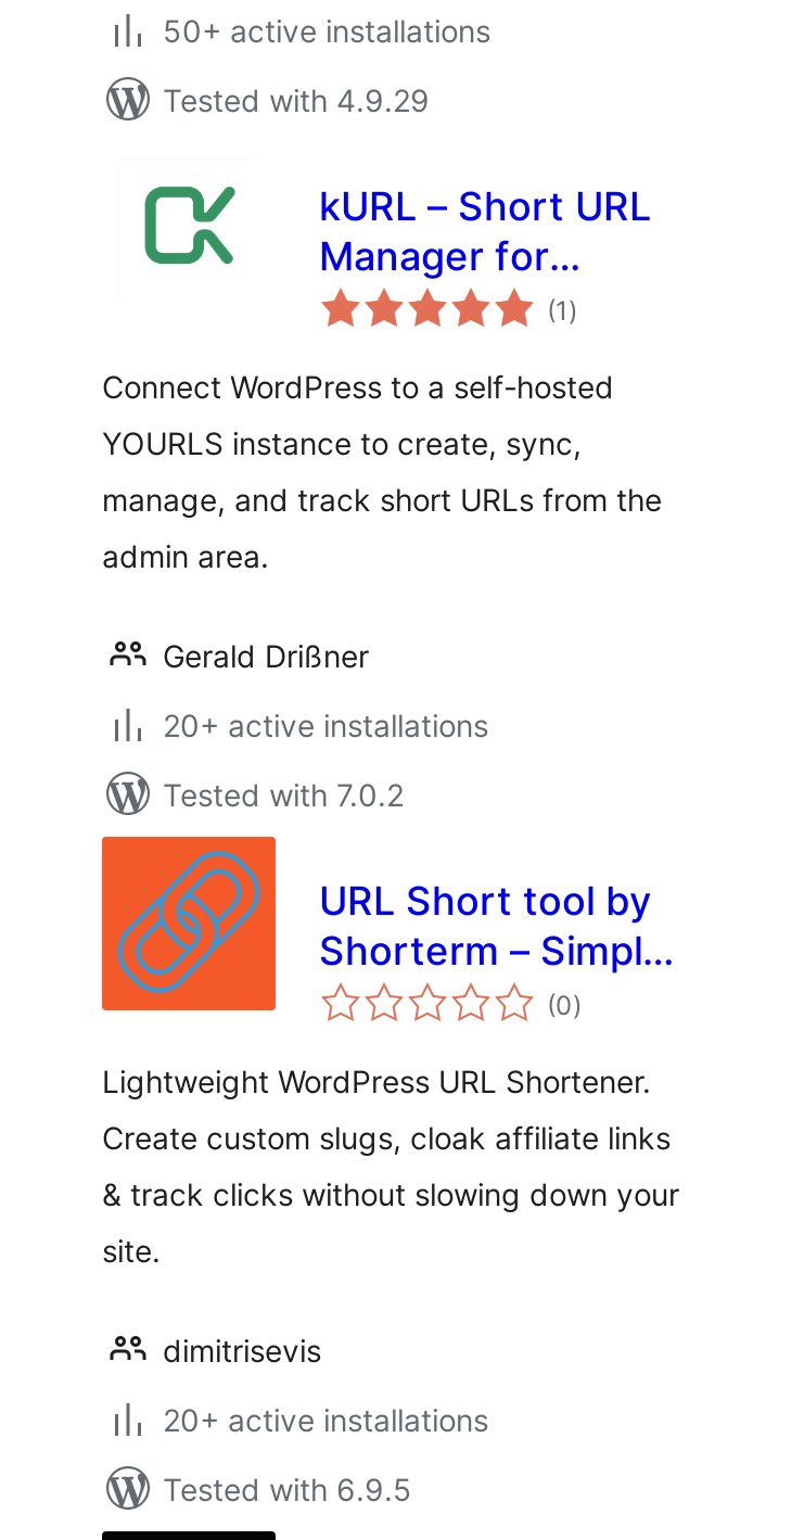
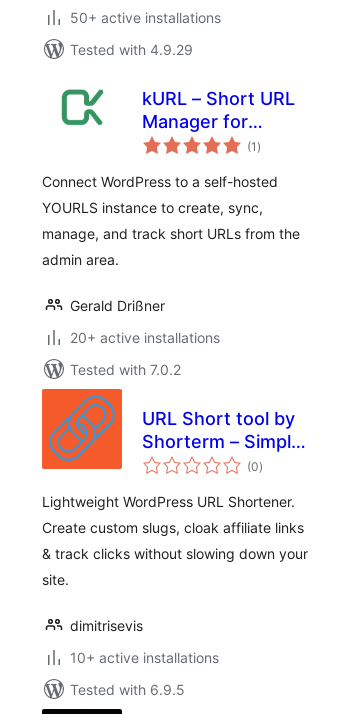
[163,1401,488,1438] 20+ active installations -> [70,649,219,666] 10+ active installations

